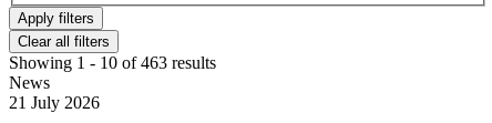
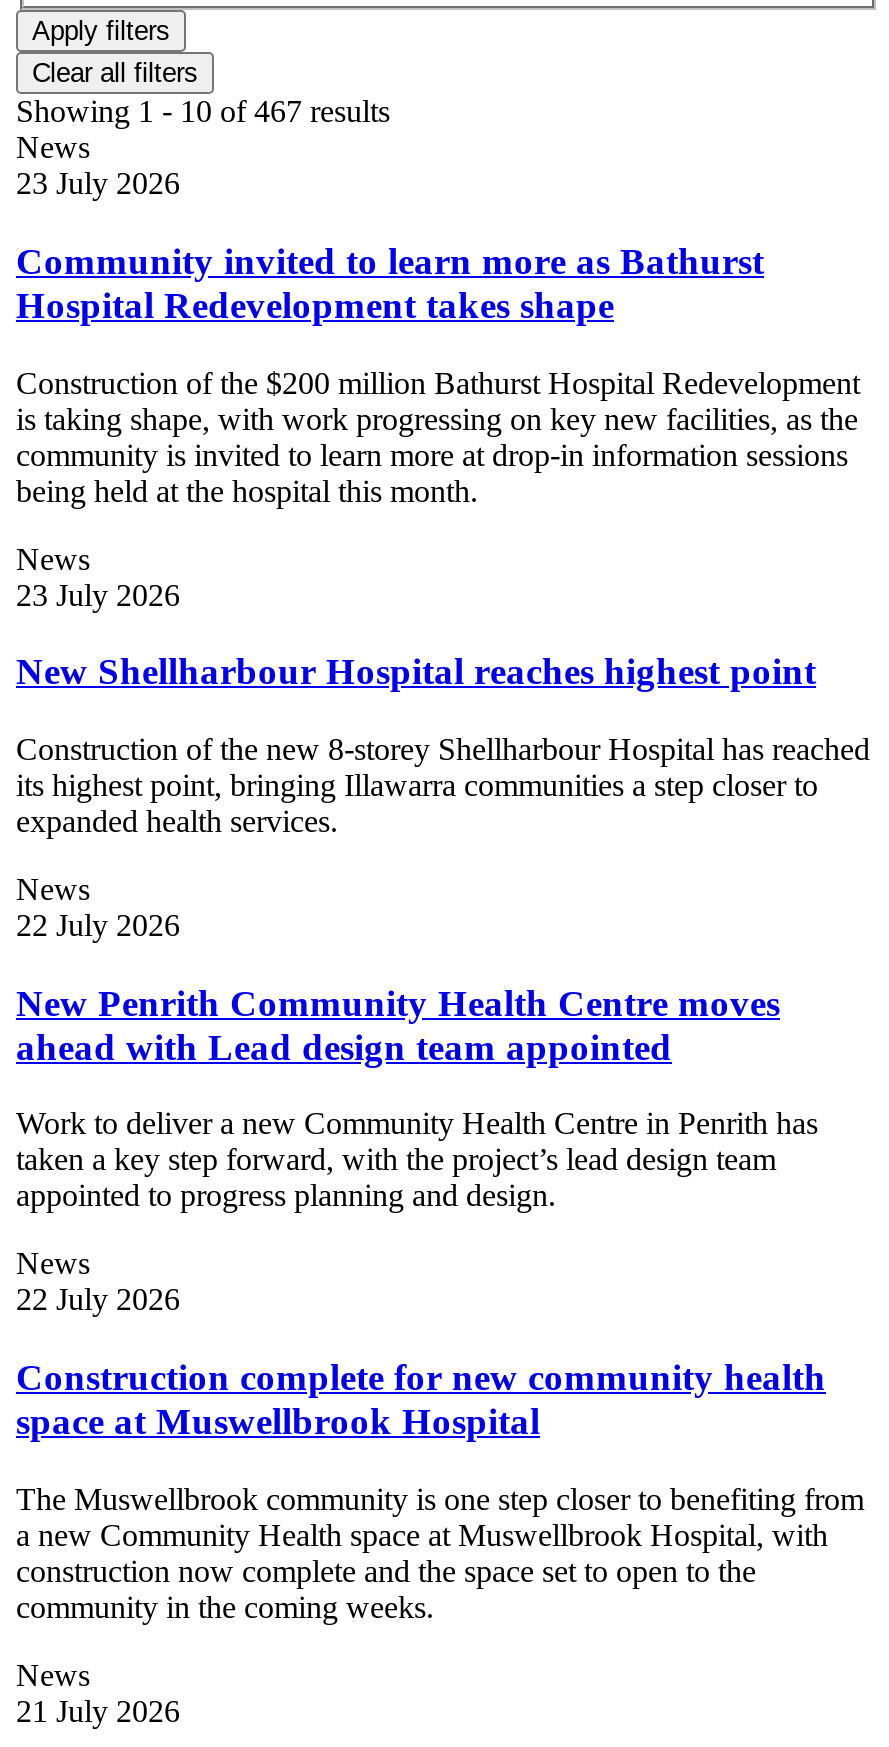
[9,53,216,72] Showing 1 - 10 of 463 results -> [16,94,870,1624] Showing 1 - 10 of 467 results | News | 23 July 2026 | Community invited to learn more as Bathurst | Hospital Redevelopment takes shape | Construction of the $200 million Bathurst Hospital Redevelopment | is taking shape, with work progressing on key new facilities, as the | community is invited to learn more at drop-in information sessions | being held at the hospital this month. | News | 23 July 2026 | New Shellharbour Hospital reaches highest point | Construction of the new 8-storey Shellharbour Hospital has reached | its highest point, bringing Illawarra communities a step closer to | expanded health services. | News | 22 July 2026 | New Penrith Community Health Centre moves | ahead with Lead design team appointed | Work to deliver a new Community Health Centre in Penrith has | taken a key step forward, with the project’s lead design team | appointed to progress planning and design. | News | 22 July 2026 | Construction complete for new community health | space at Muswellbrook Hospital | The Muswellbrook community is one step closer to benefiting from | a new Community Health space at Muswellbrook Hospital, with | construction now complete and the space set to open to the | community in the coming weeks.

